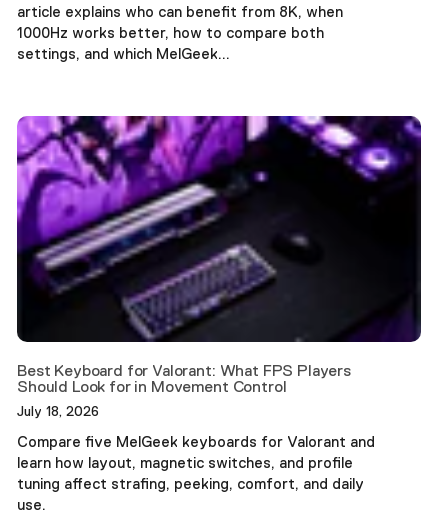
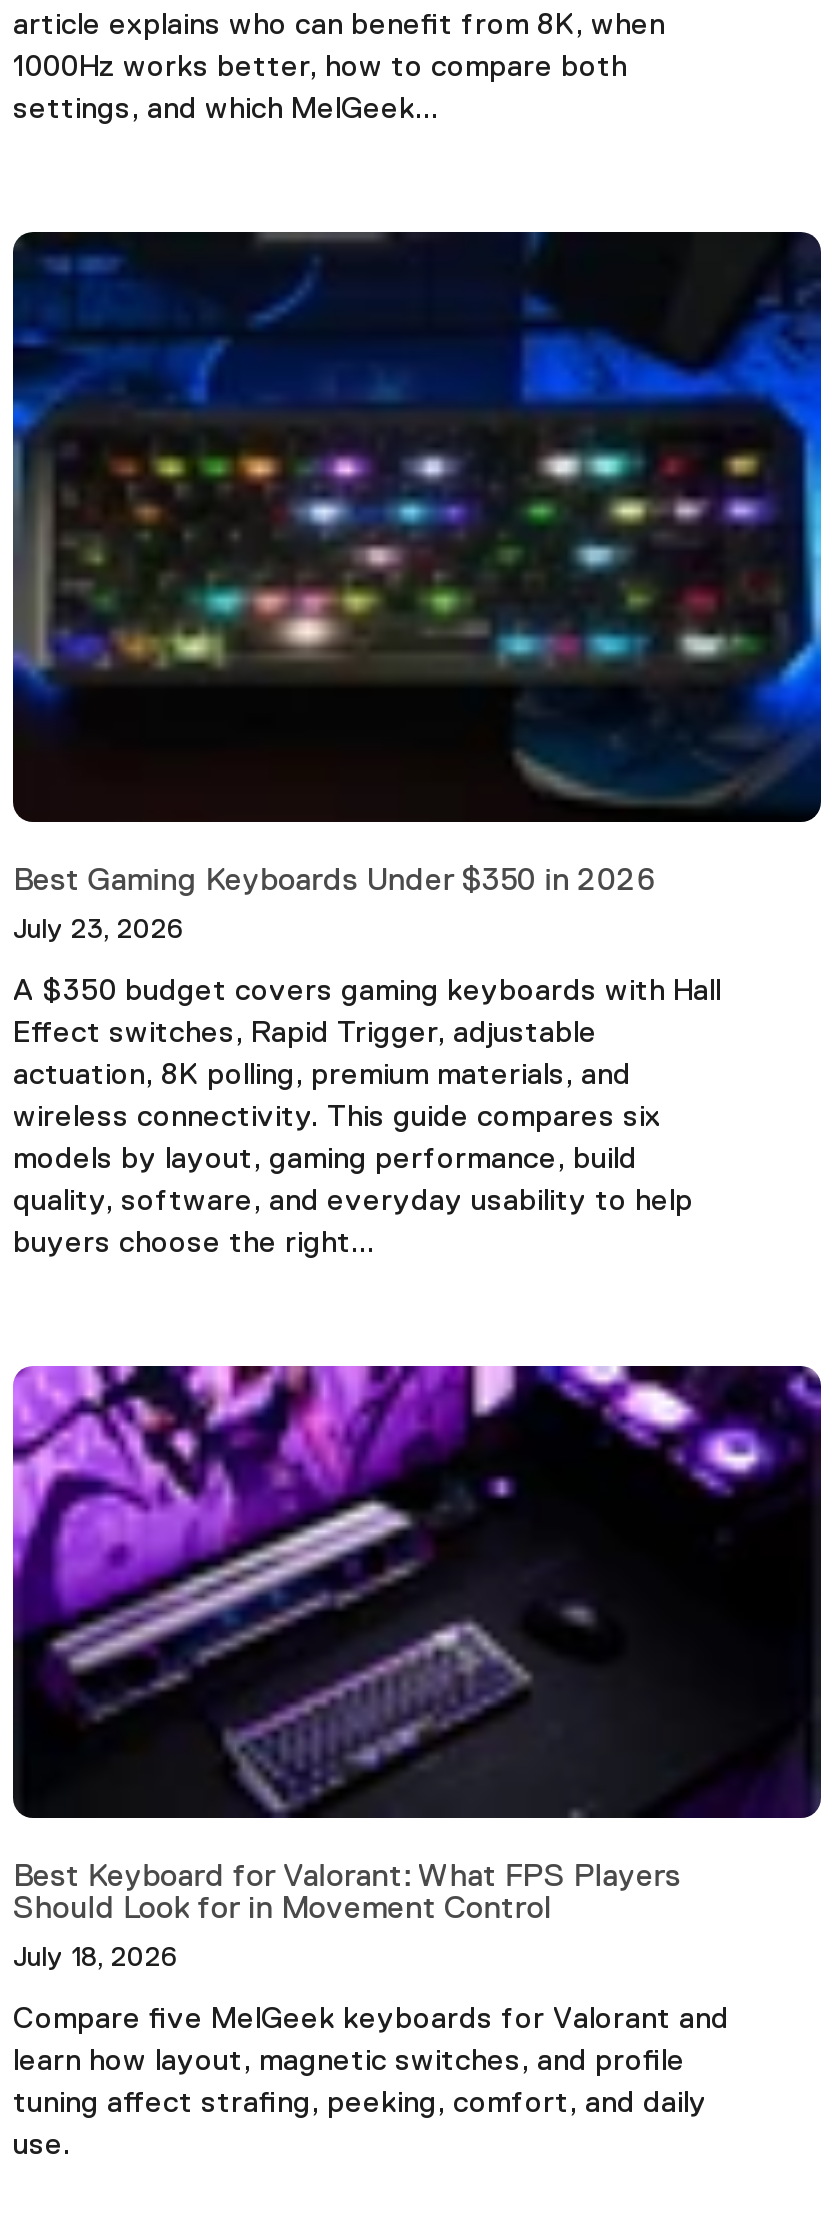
none -> [11,230,823,1258] [image] | Best Gaming Keyboards Under $350 in 2026 | July 23, 2026 | A $350 budget covers gaming keyboards with Hall | Effect switches, Rapid Trigger, adjustable | actuation, 8K polling, premium materials, and | wireless connectivity. This guide compares six | models by layout, gaming performance, build | quality, software, and everyday usability to help | buyers choose the right...

